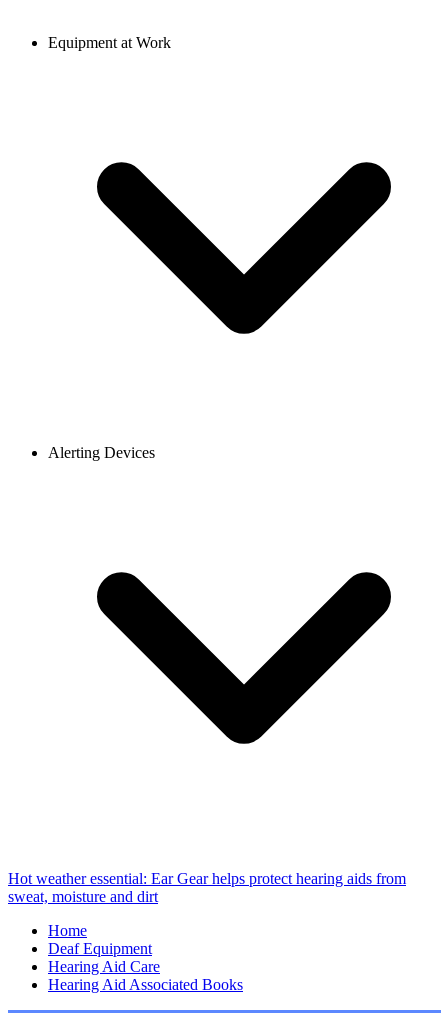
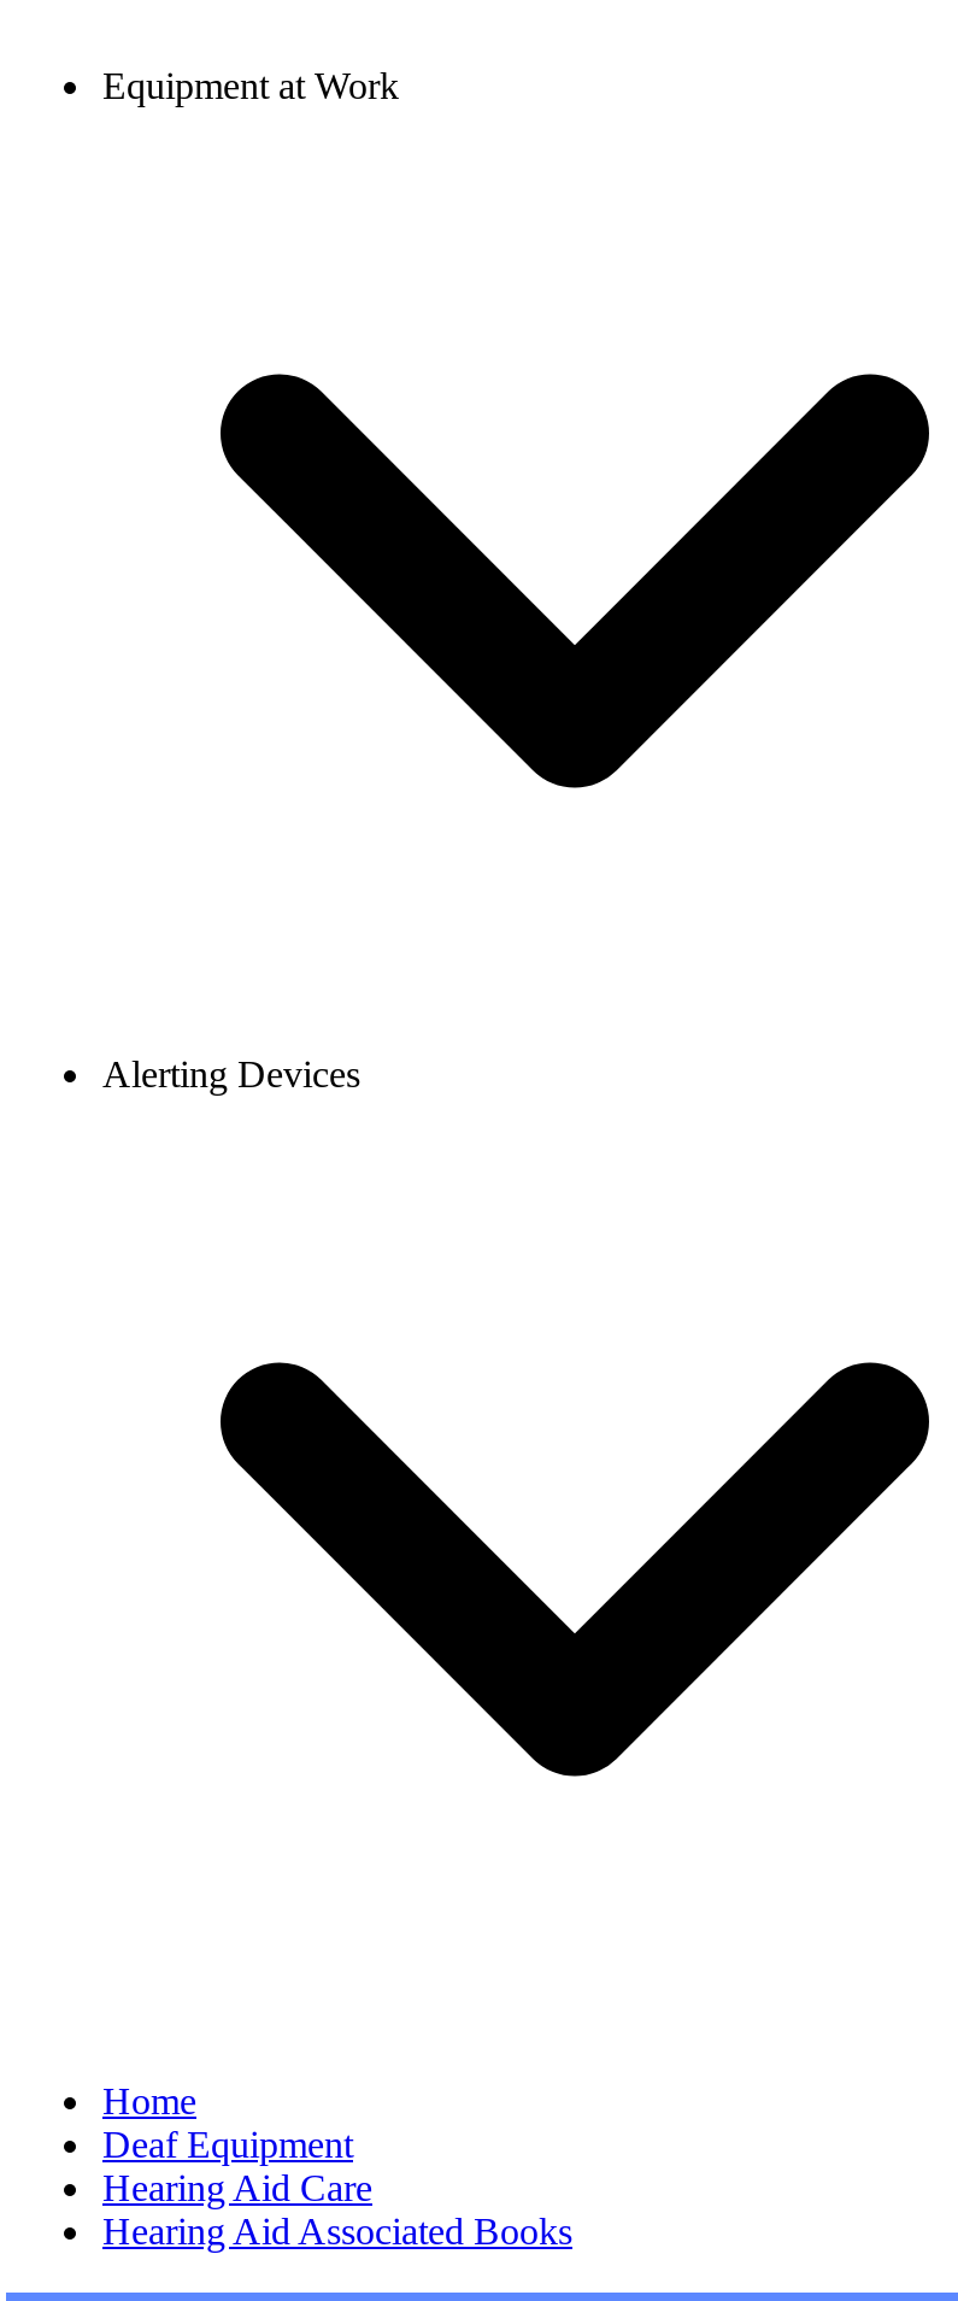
[8,870,406,905] Hot weather essential: Ear Gear helps protect hearing aids from | sweat, moisture and dirt -> none

